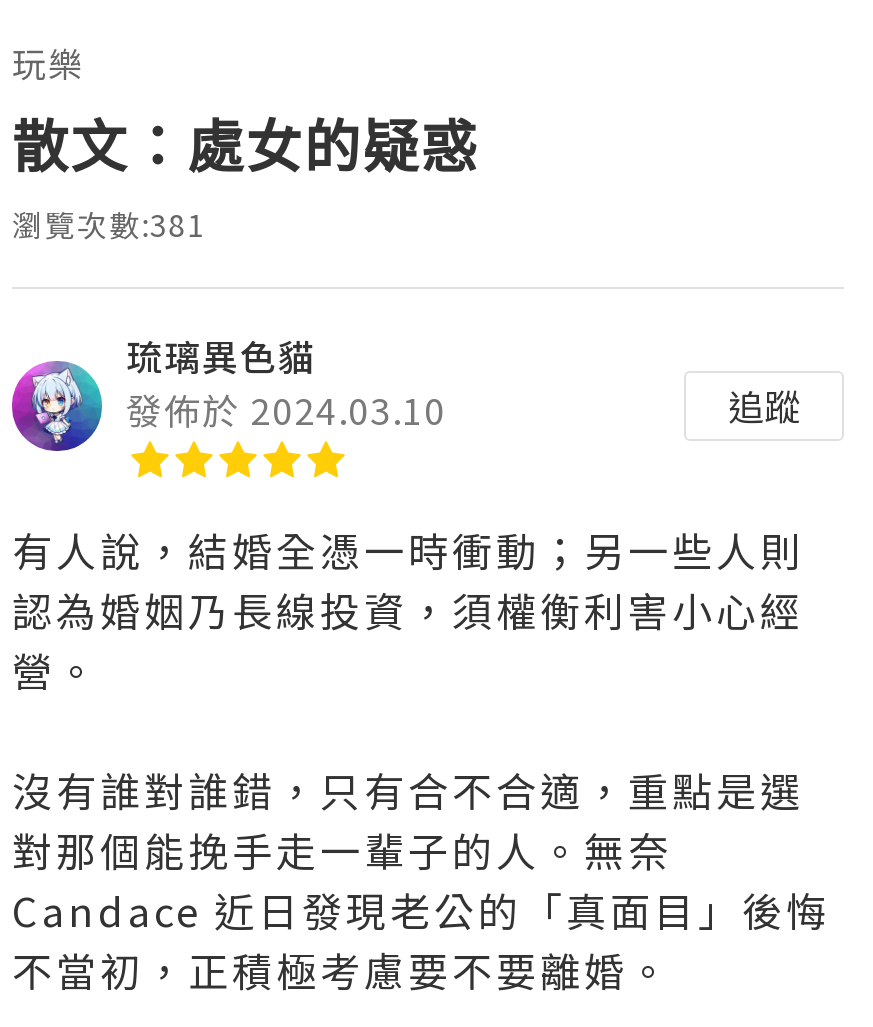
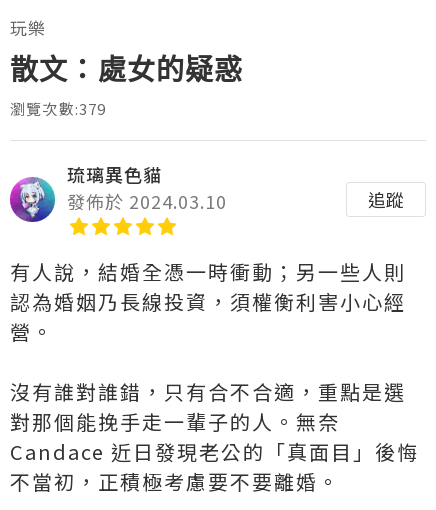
[12,203,205,245] 瀏覽次數:381 -> [10,98,107,119] 瀏覽次數:379

